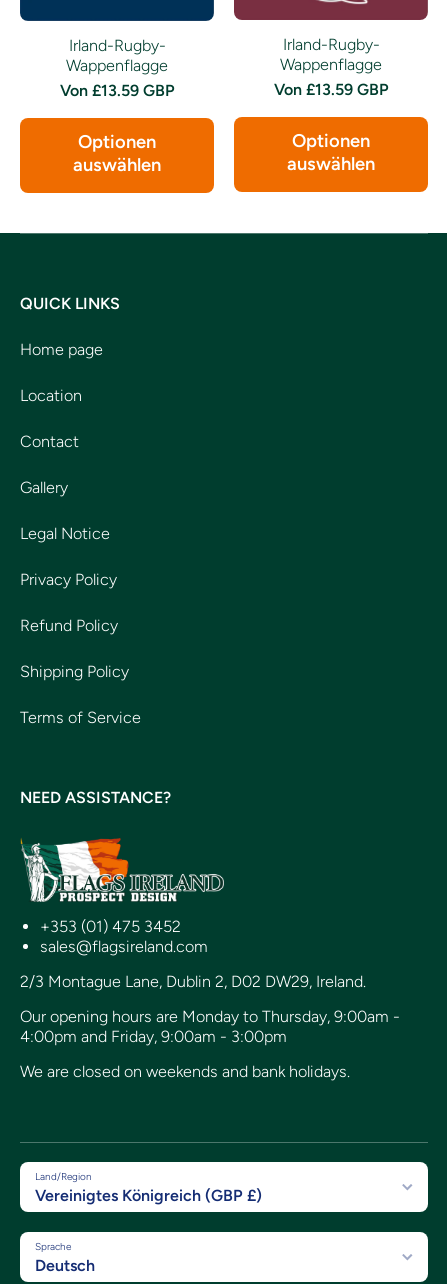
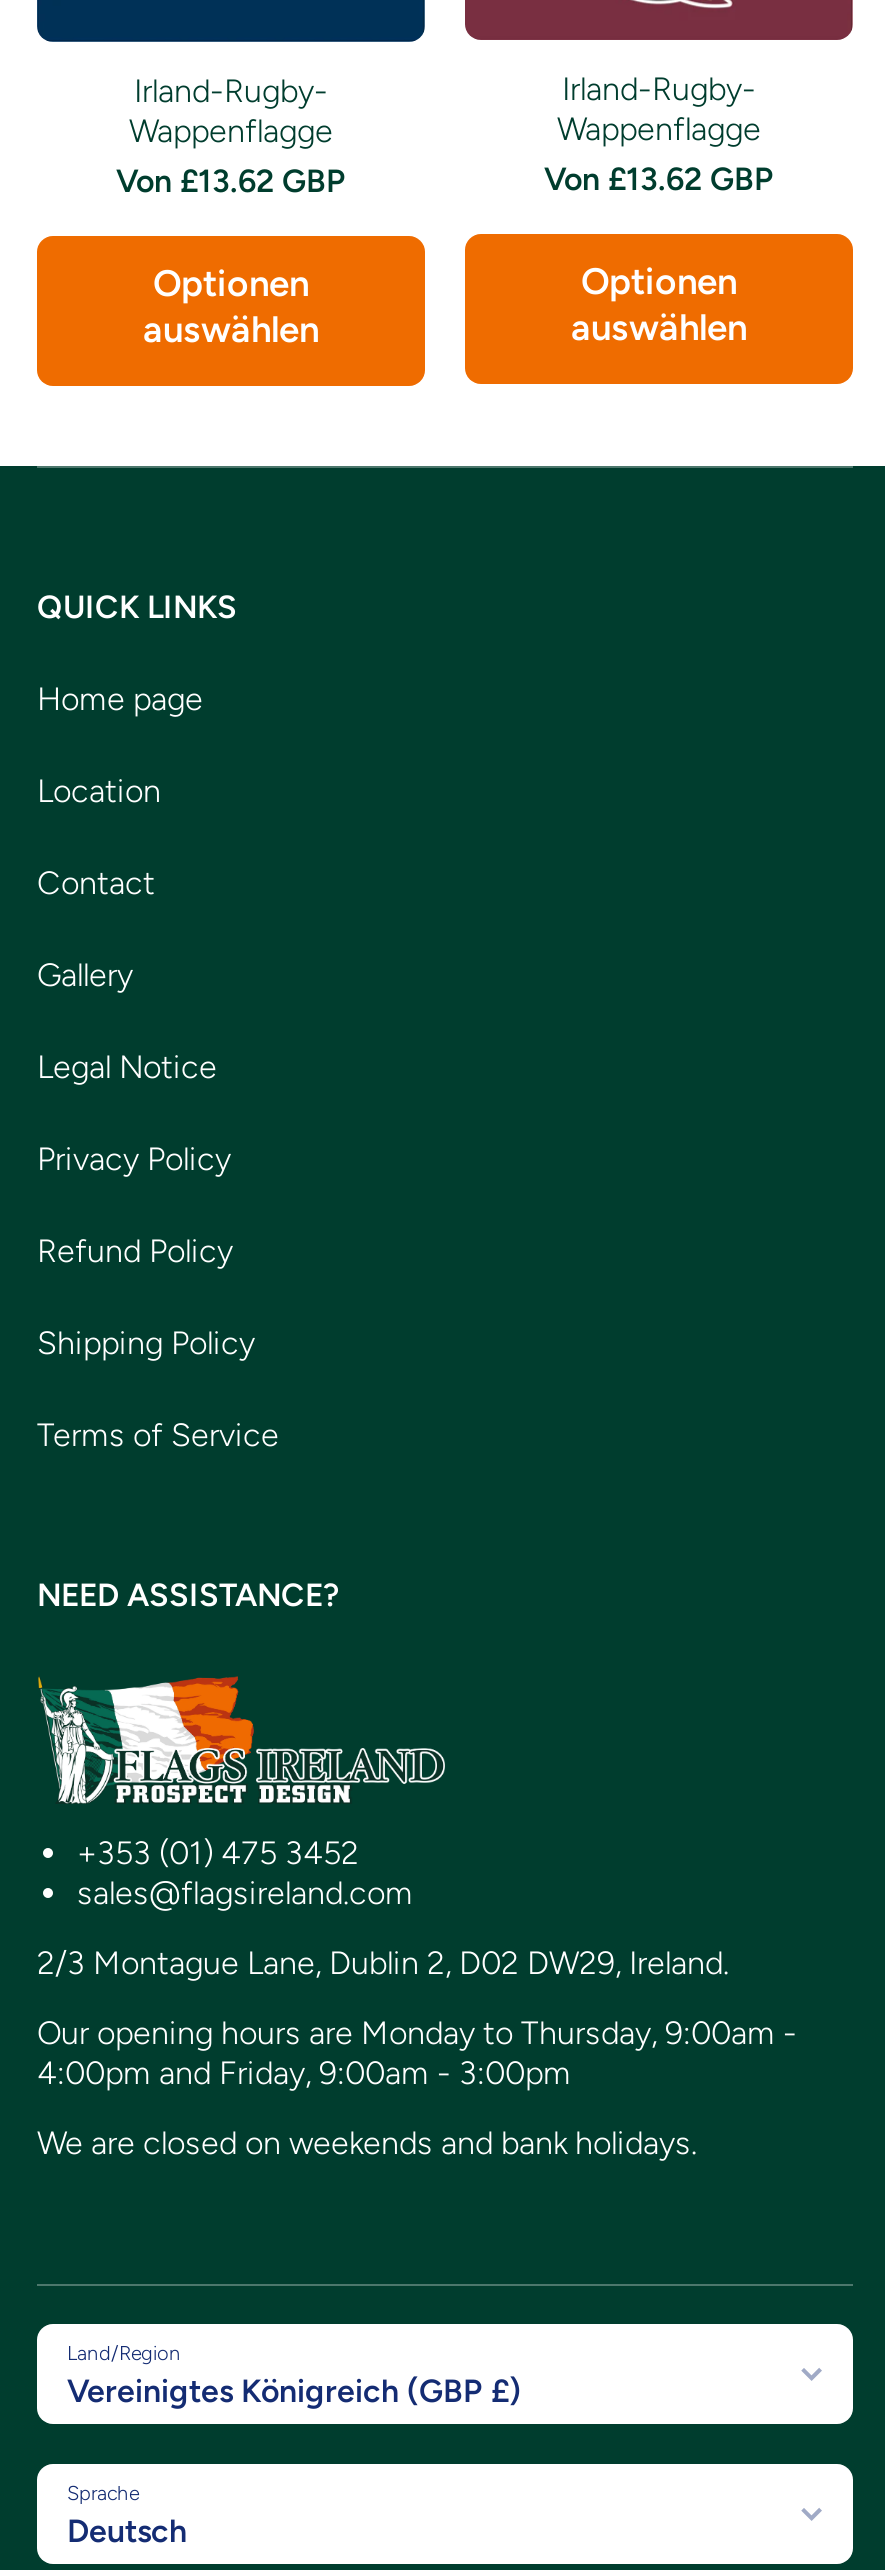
[59,80,174,99] Von £13.59 GBP -> [116,161,346,199] Von £13.62 GBP
[273,80,388,99] Von £13.59 GBP -> [544,161,774,199] Von £13.62 GBP

